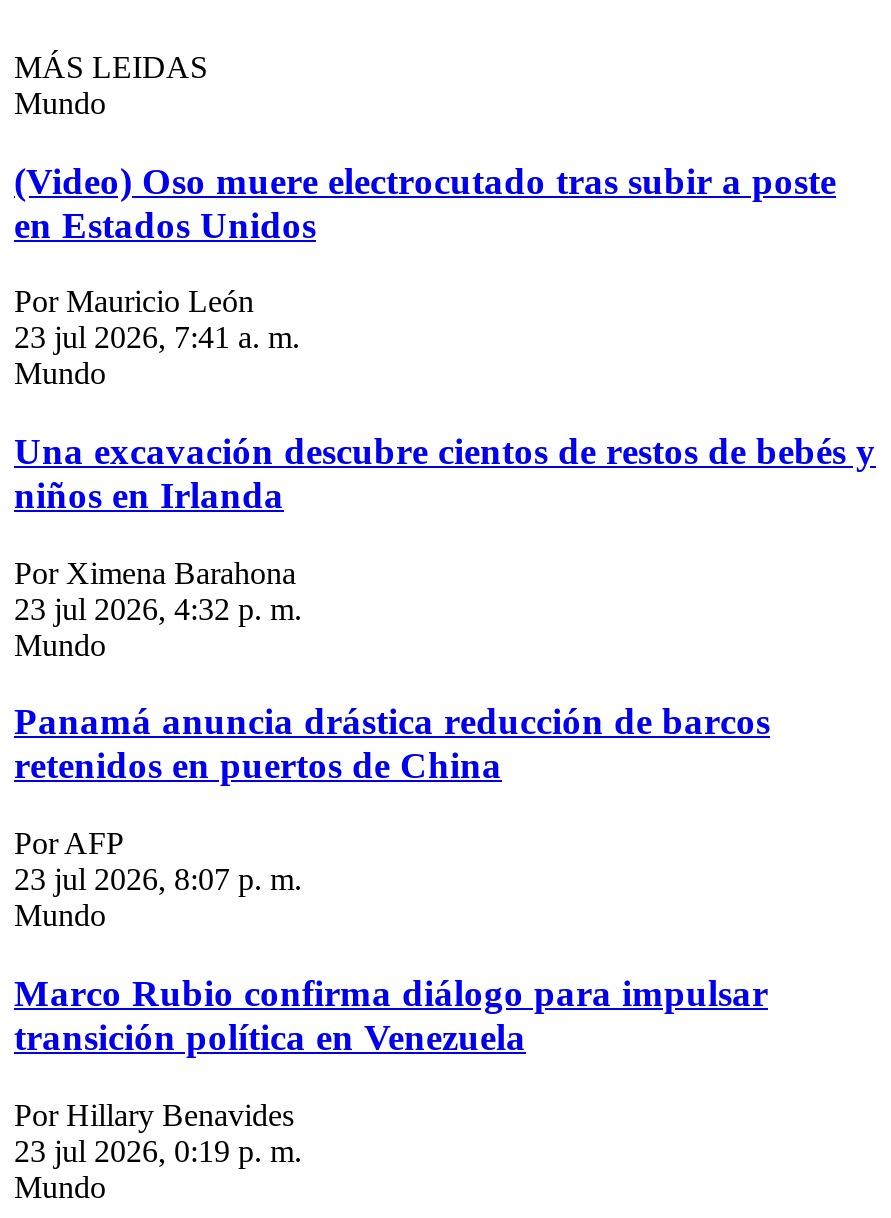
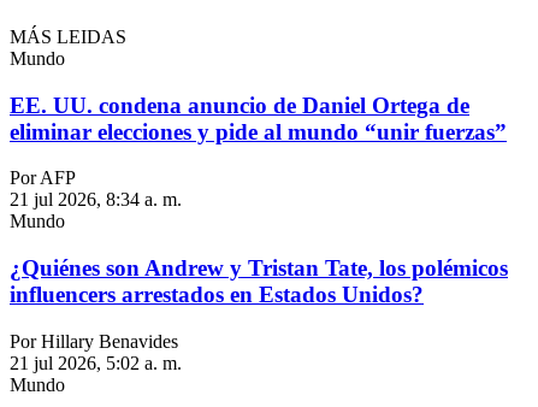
[14,159,876,787] (Video) Oso muere electrocutado tras subir a poste | en Estados Unidos | Por Mauricio León | 23 jul 2026, 7:41 a. m. | Mundo | Una excavación descubre cientos de restos de bebés y | niños en Irlanda | Por Ximena Barahona | 23 jul 2026, 4:32 p. m. | Mundo | Panamá anuncia drástica reducción de barcos | retenidos en puertos de China -> [10,92,507,144] EE. UU. condena anuncio de Daniel Ortega de | eliminar elecciones y pide al mundo “unir fuerzas”
[14,862,302,896] 23 jul 2026, 8:07 p. m. -> [10,189,182,210] 21 jul 2026, 8:34 a. m.
[14,972,768,1058] Marco Rubio confirma diálogo para impulsar | transición política en Venezuela -> [10,255,508,307] ¿Quiénes son Andrew y Tristan Tate, los polémicos | influencers arrestados en Estados Unidos?
[14,1133,302,1167] 23 jul 2026, 0:19 p. m. -> [10,352,182,373] 21 jul 2026, 5:02 a. m.

